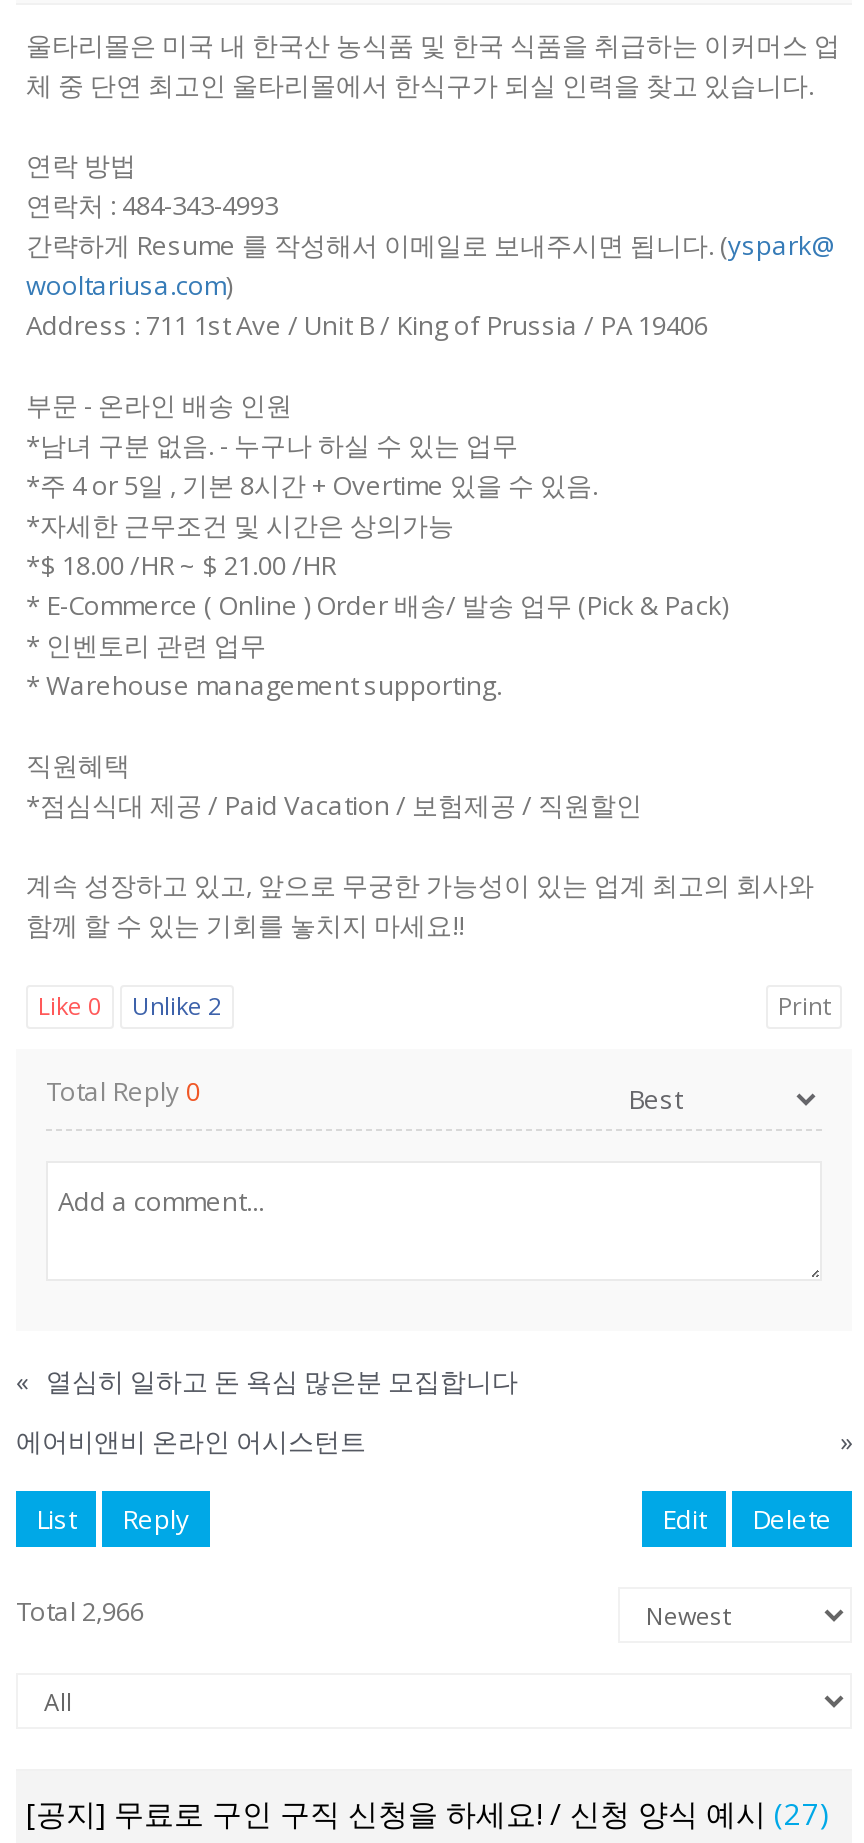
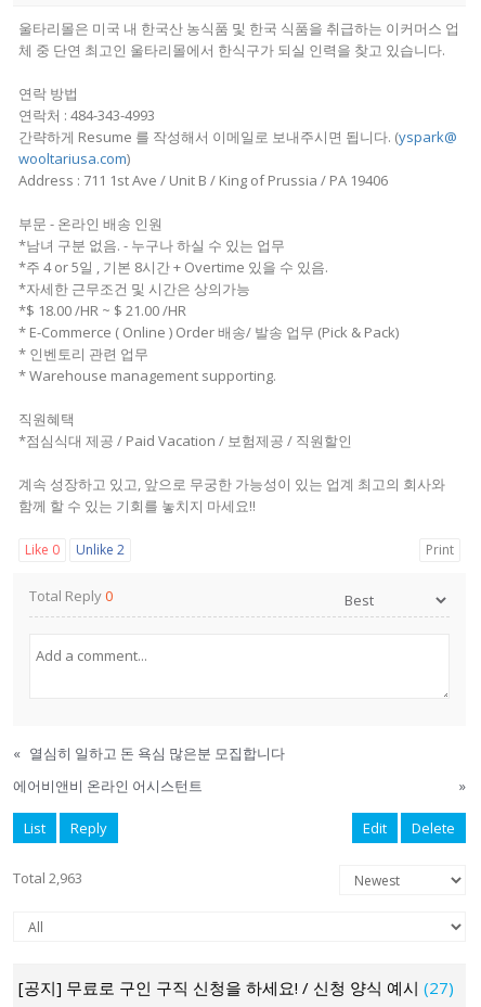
[16,1593,144,1629] Total 2,966 -> [13,868,82,888] Total 2,963

